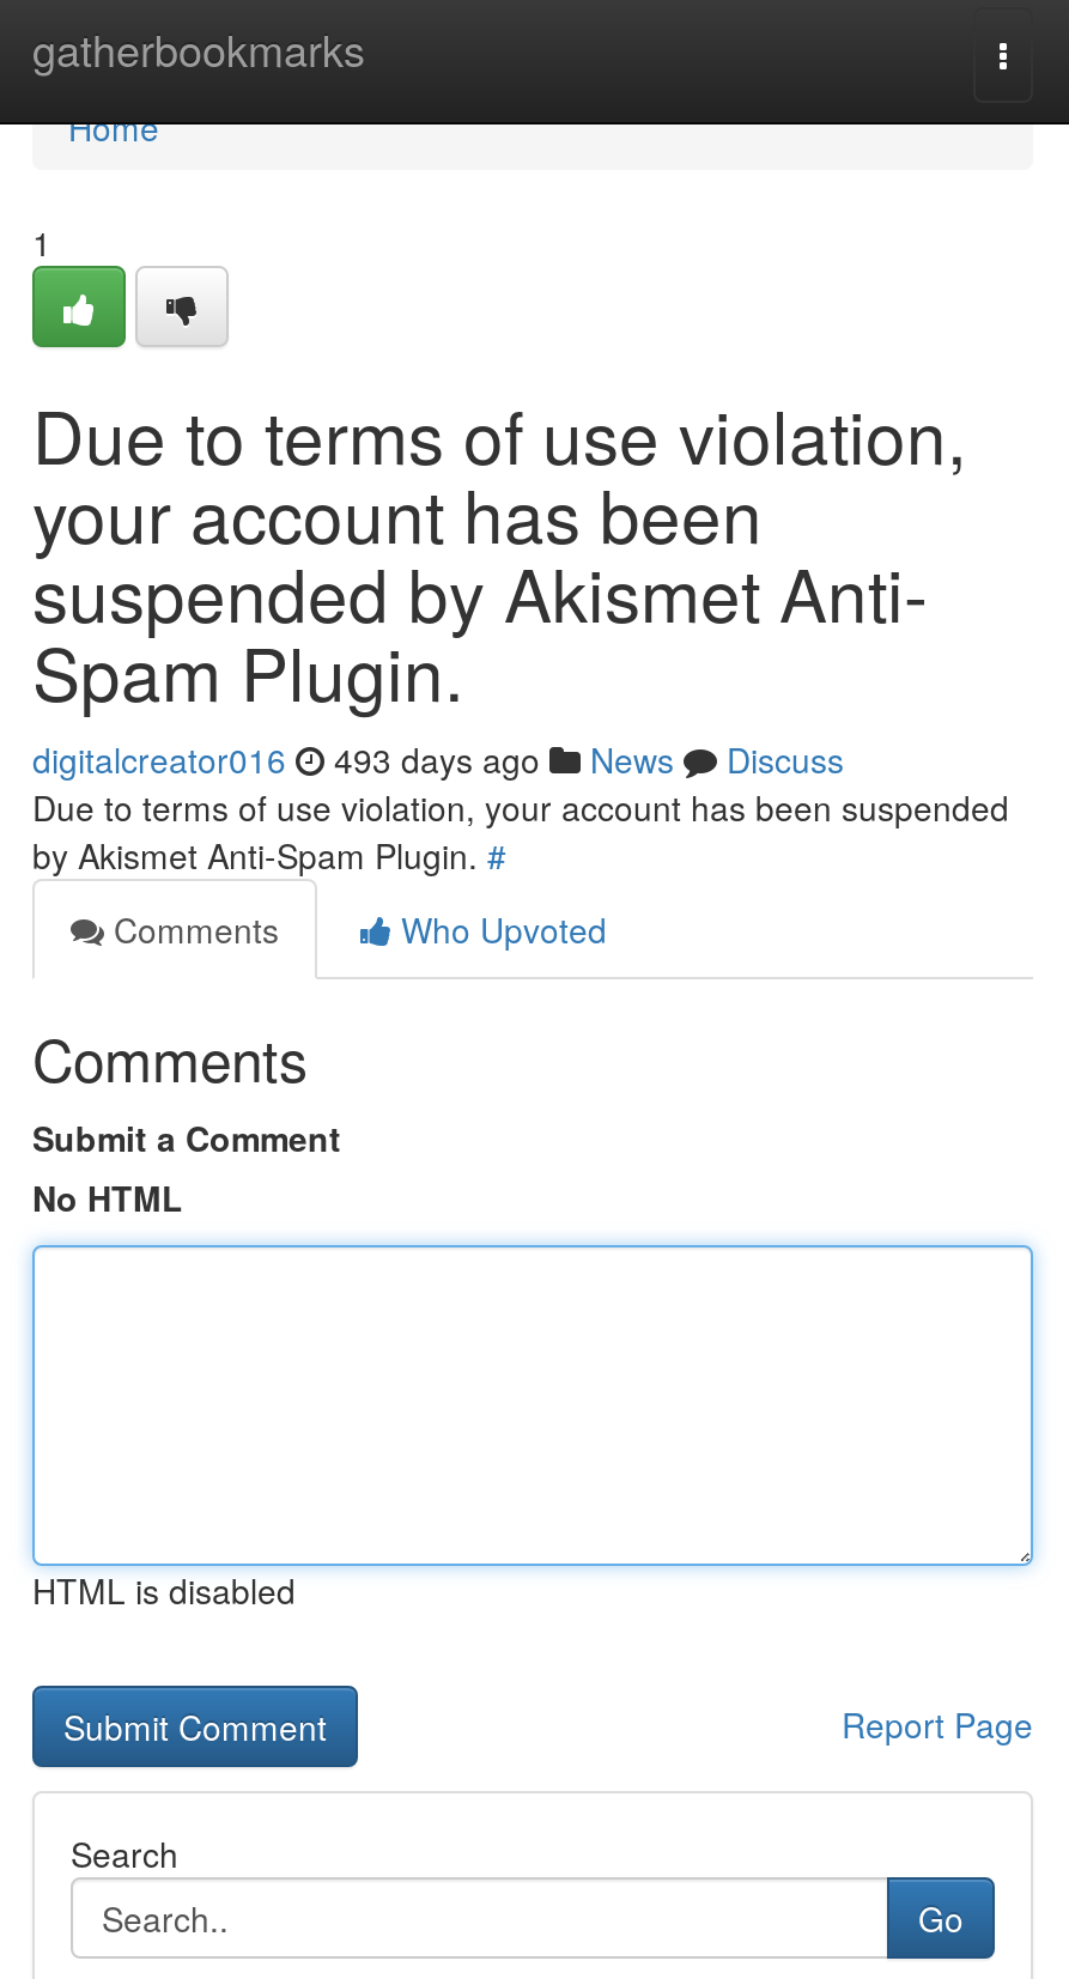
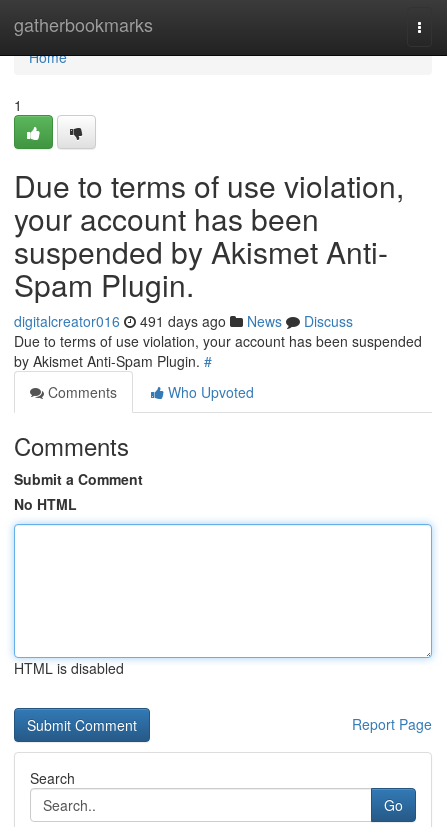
[32,735,844,783] digitalcreator016 493 days ago News Discuss -> [14,311,353,331] digitalcreator016 491 days ago News Discuss

